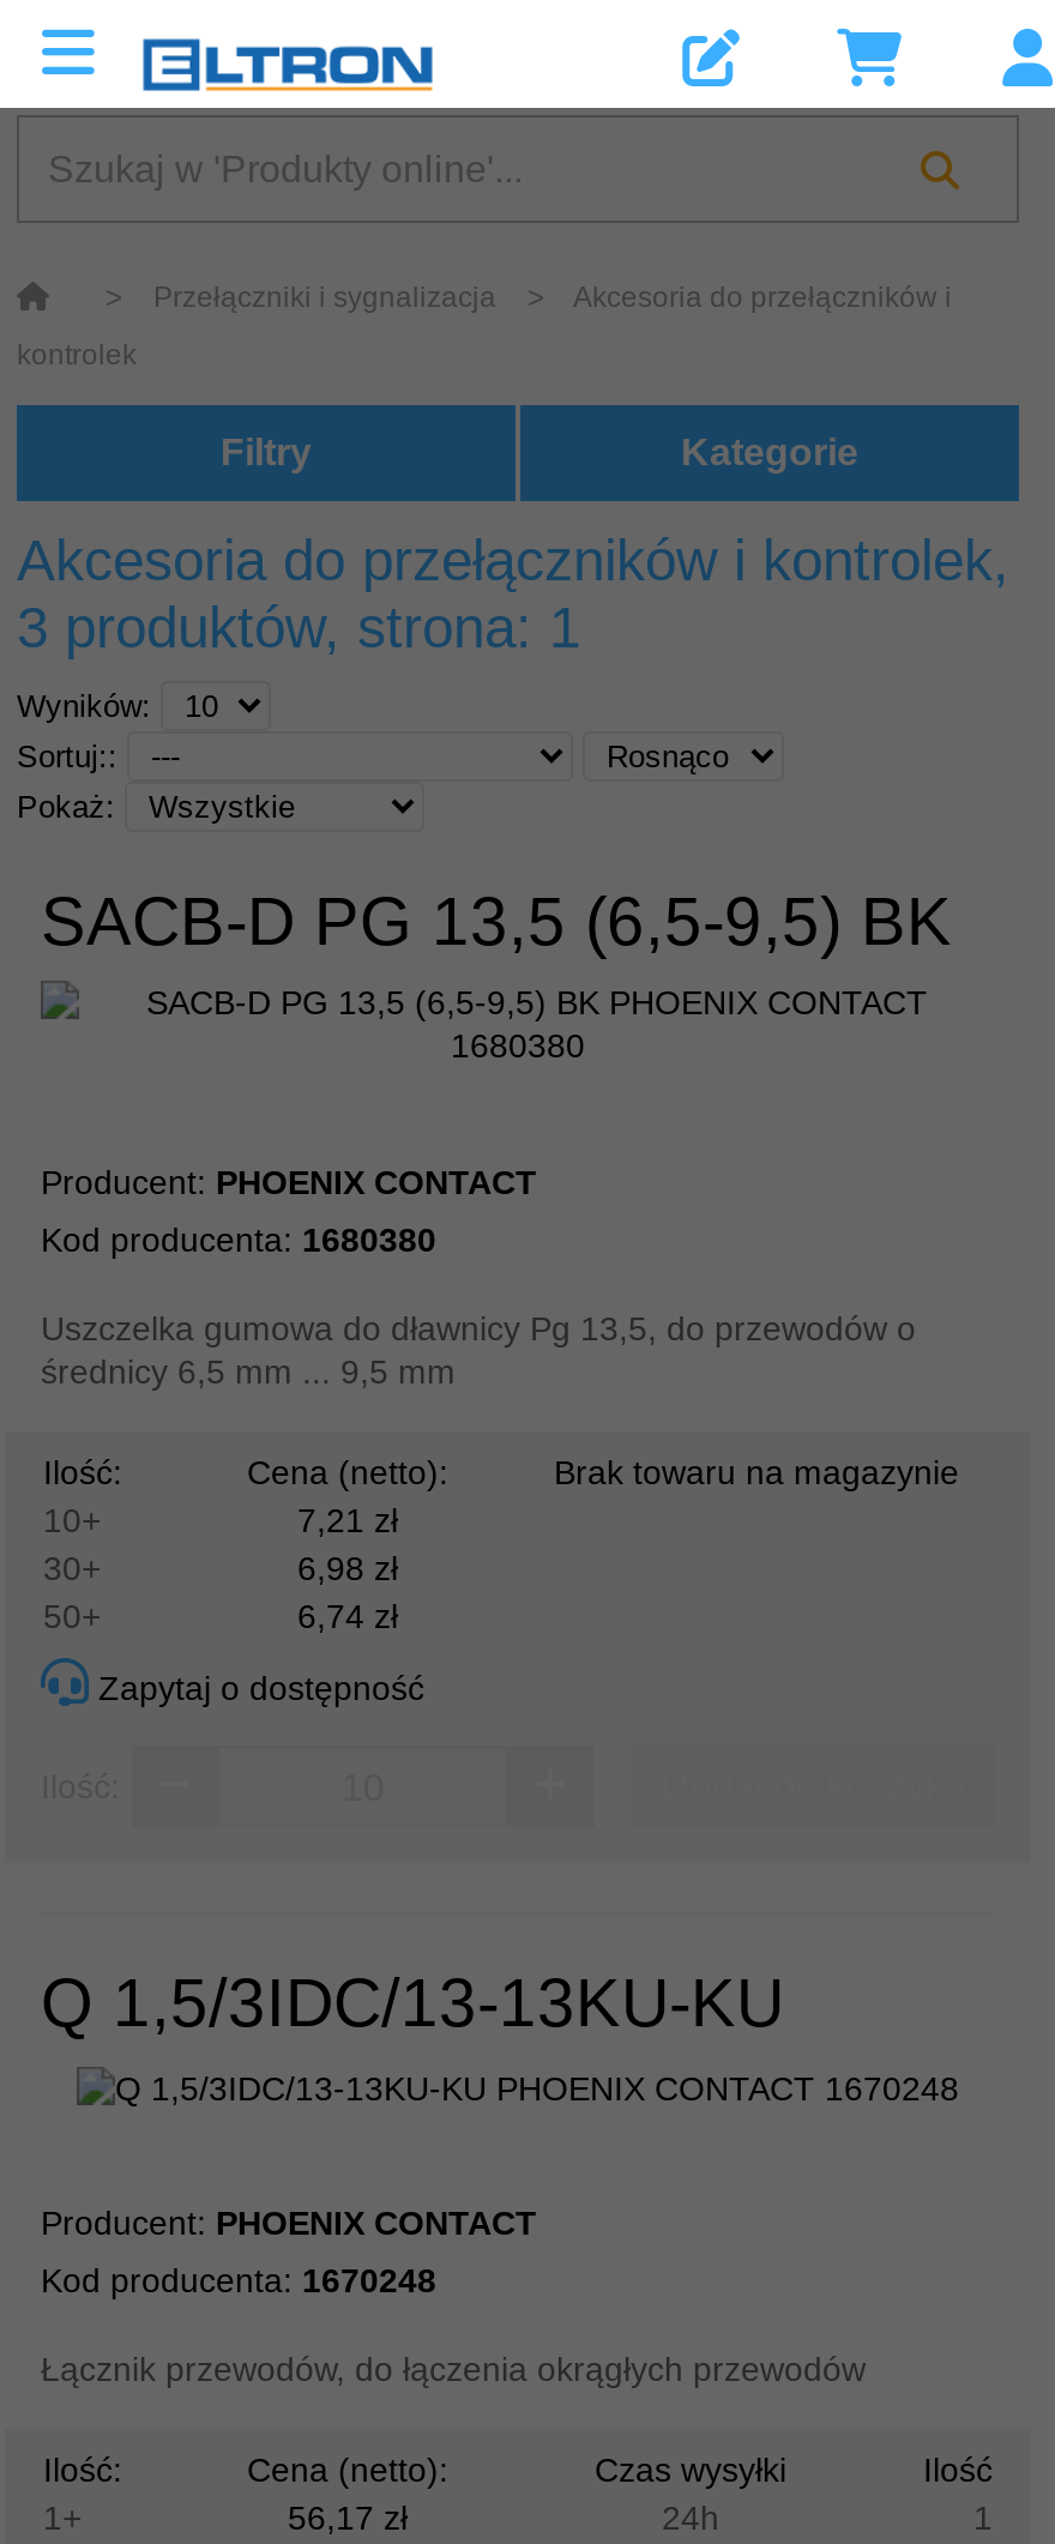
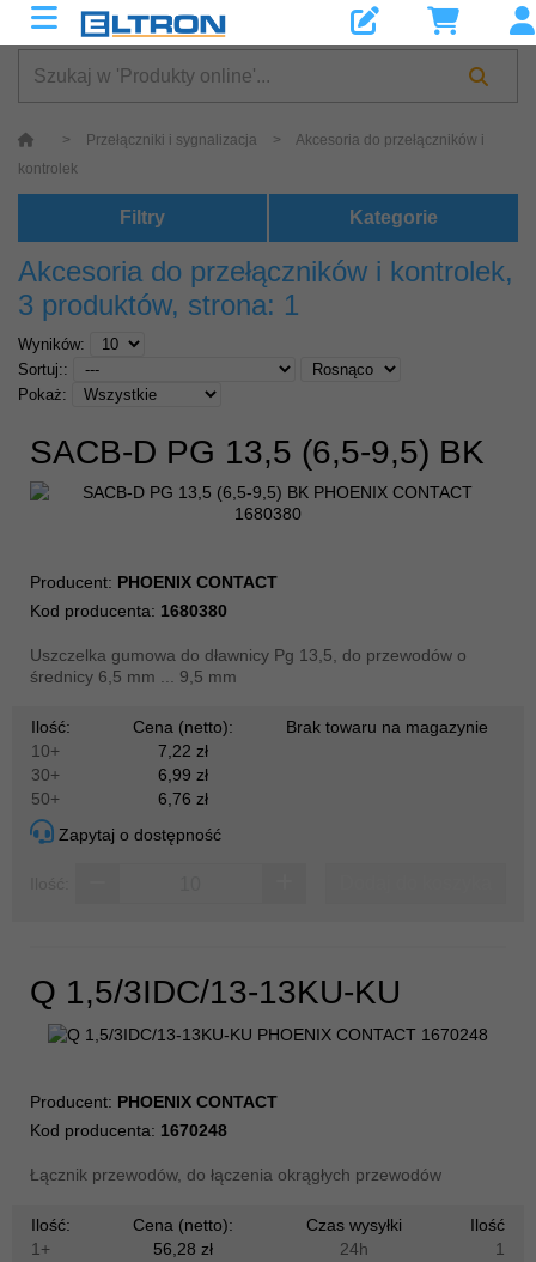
[297,1501,398,1539] 7,21 zł -> [158,741,208,760] 7,22 zł
[297,1549,398,1587] 6,98 zł -> [158,765,208,784] 6,99 zł
[297,1597,398,1635] 6,74 zł -> [158,789,208,808] 6,76 zł
[288,2499,408,2538] 56,17 zł -> [153,1240,213,1259] 56,28 zł

